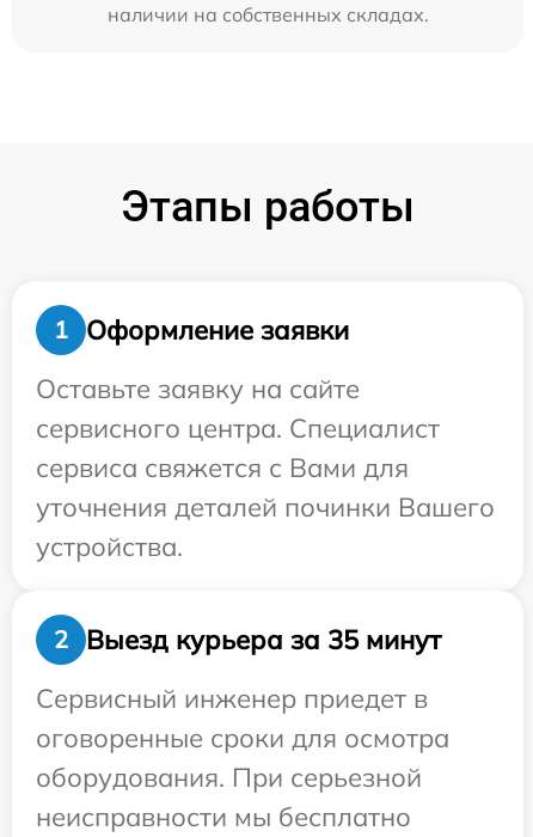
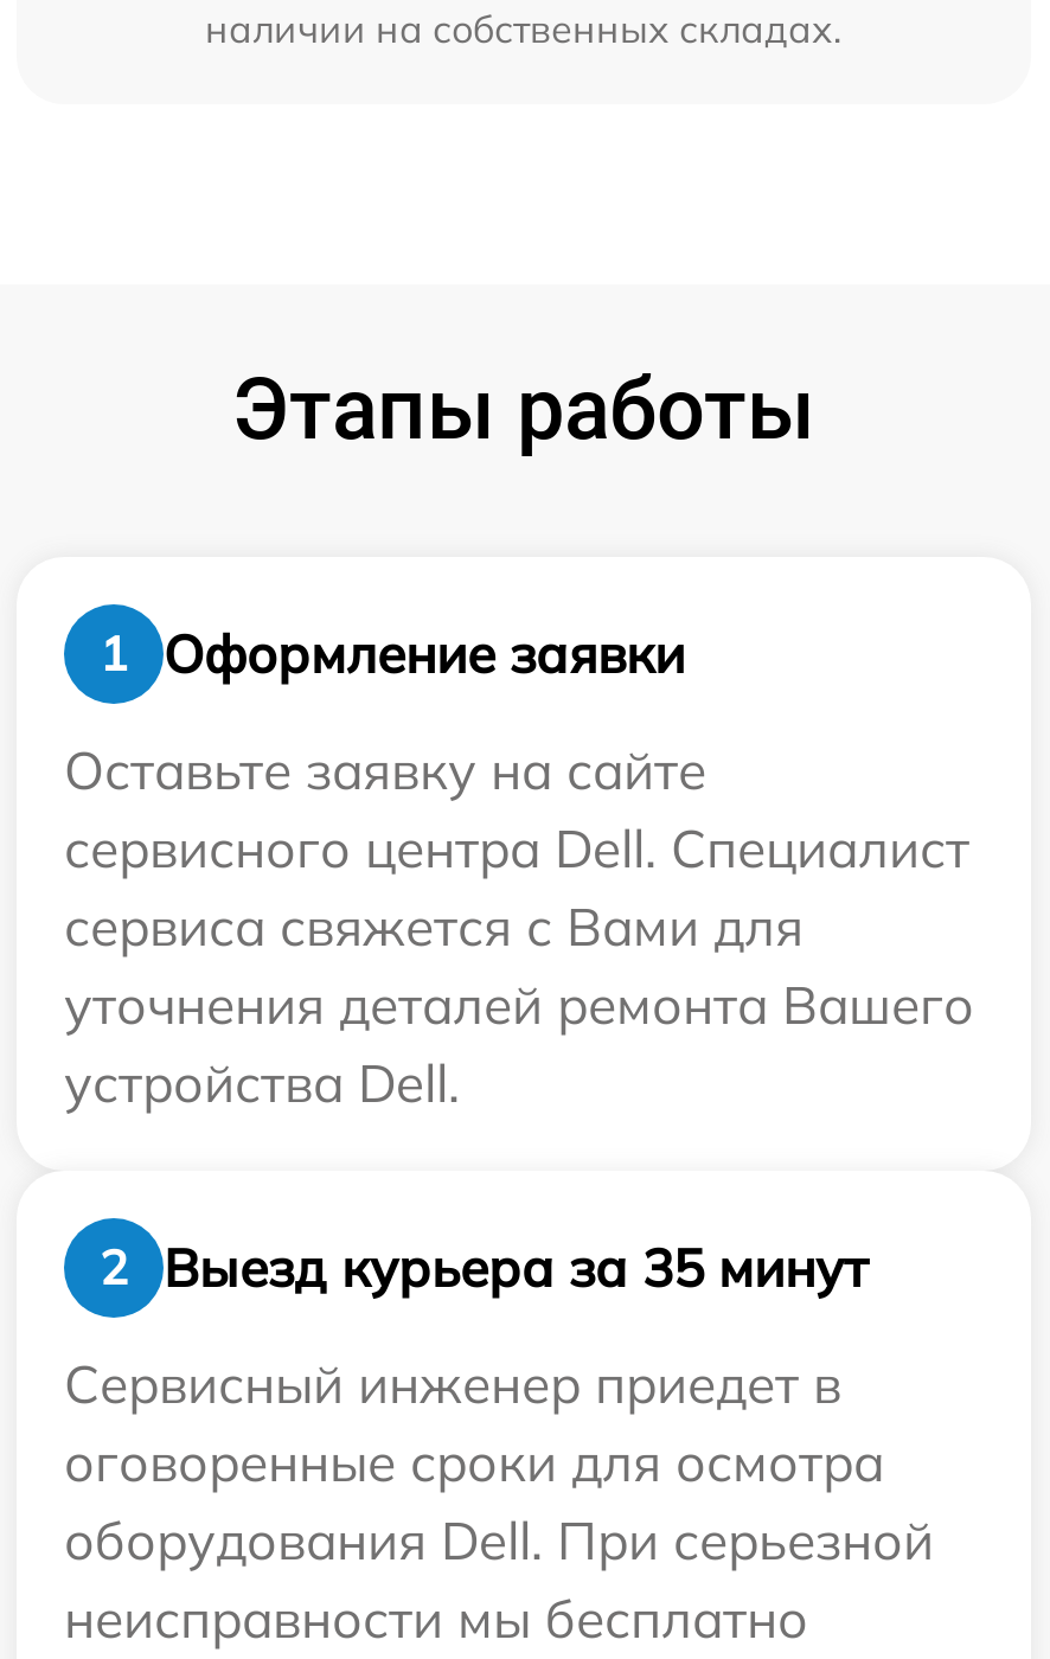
[36,411,440,445] сервисного центра. Специалист -> [64,815,969,882] сервисного центра Dell. Специалист
[36,490,495,563] уточнения деталей починки Вашего | устройства. -> [64,972,974,1116] уточнения деталей ремонта Вашего | устройства Dell.
[36,760,422,794] оборудования. При серьезной -> [64,1507,934,1574] оборудования Dell. При серьезной

